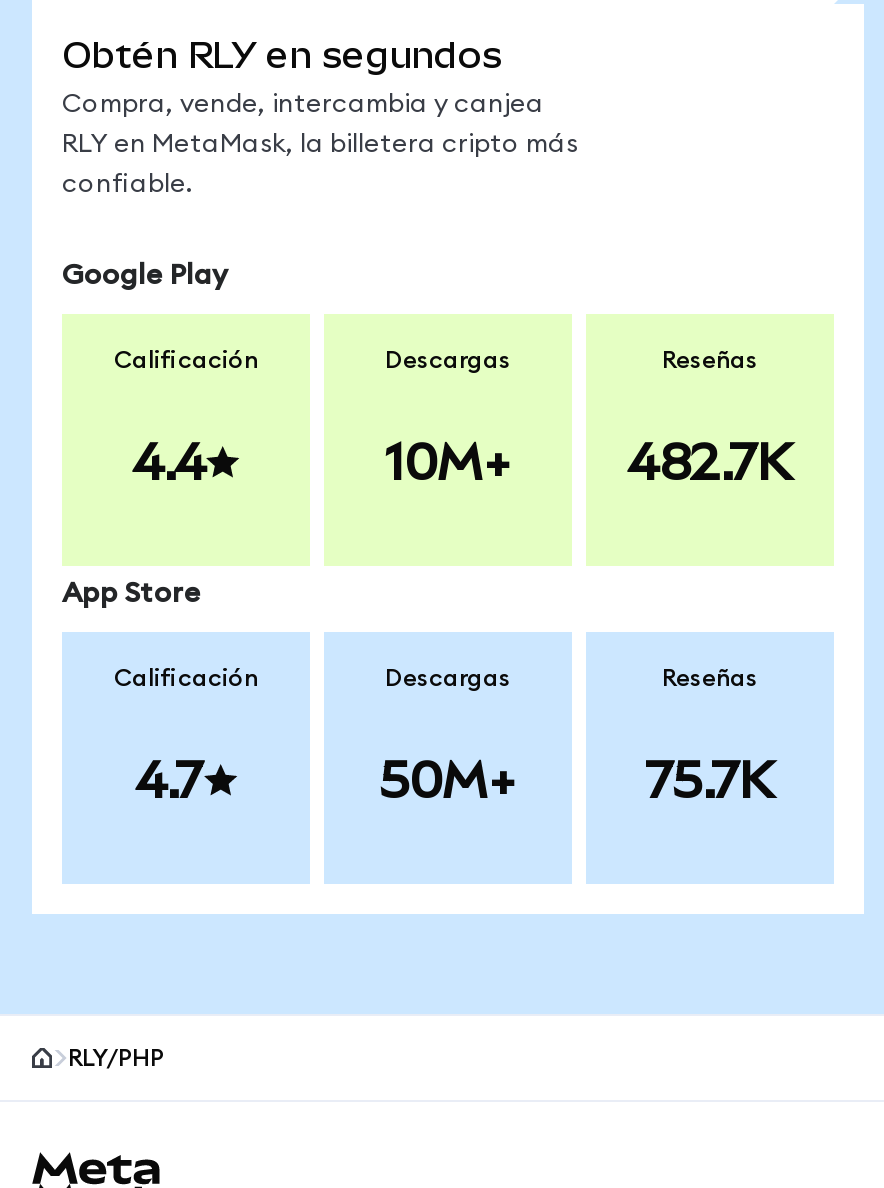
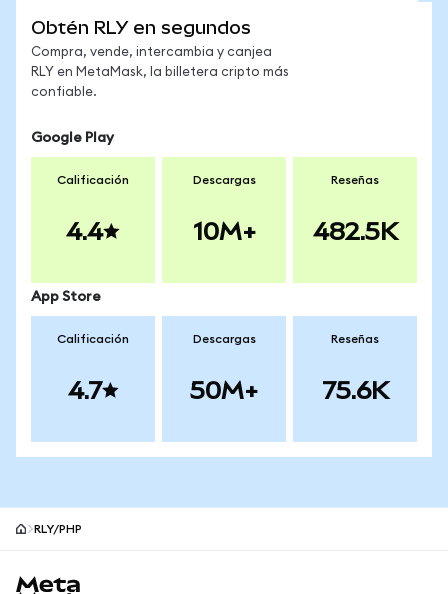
[627,434,793,490] 482.7K -> [312,217,397,245] 482.5K
[645,752,775,808] 75.7K -> [321,376,388,404] 75.6K

